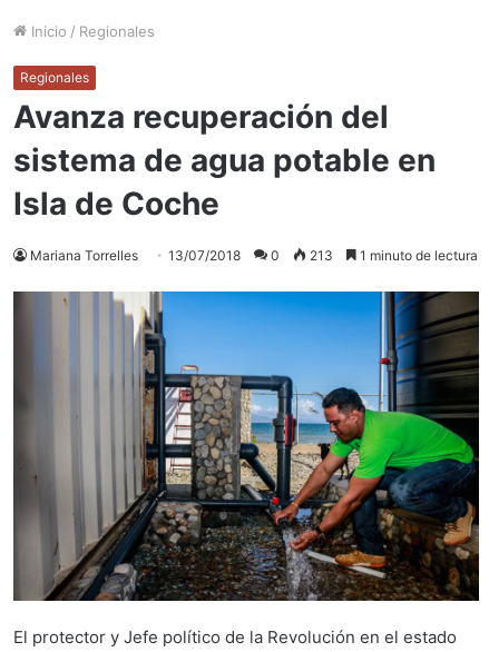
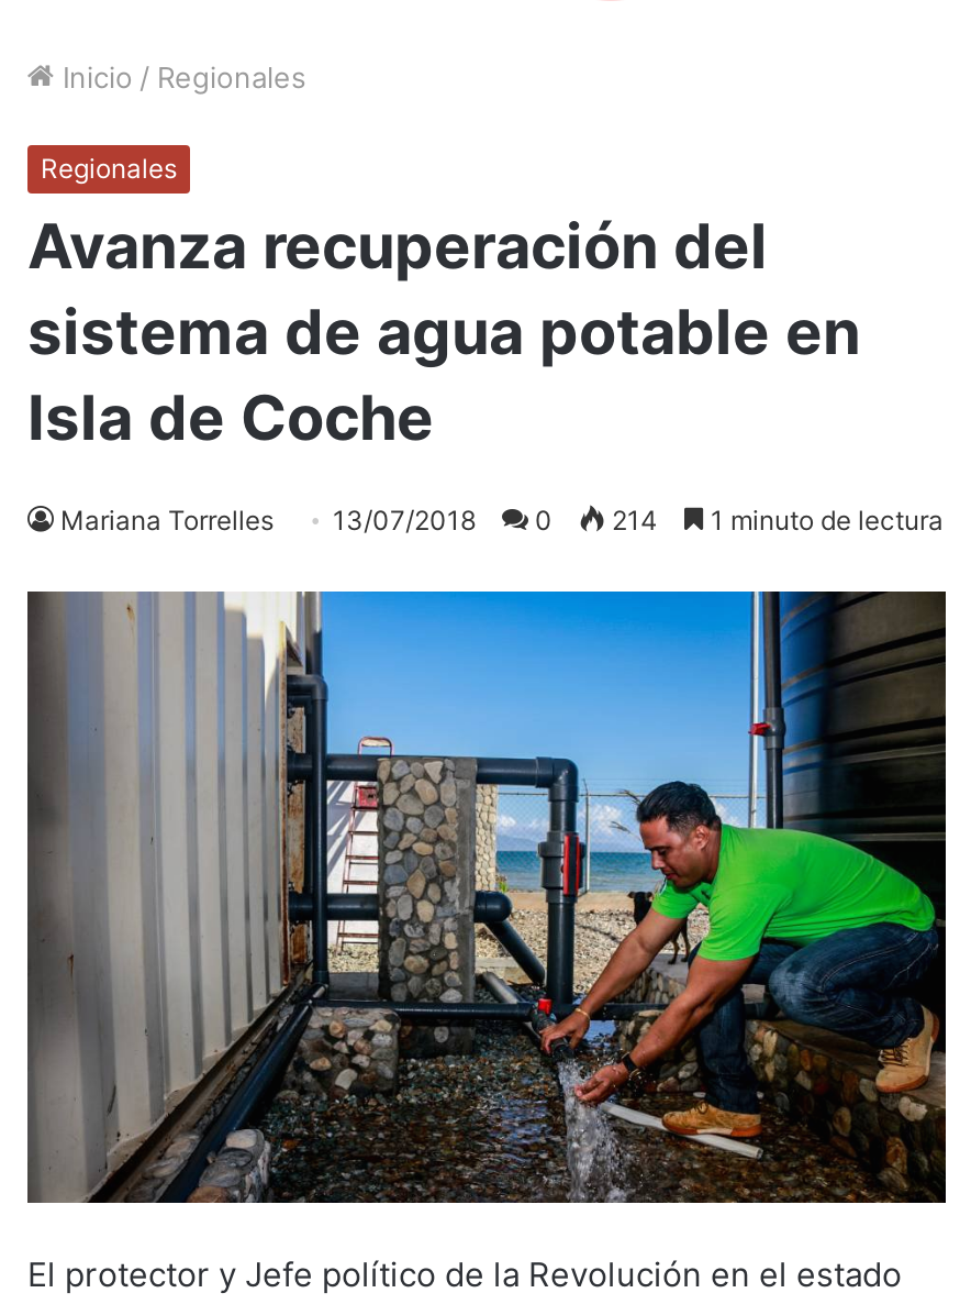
[30,247,478,263] Mariana Torrelles 13/07/2018 0 213 1 minuto de lectura -> [60,503,944,536] Mariana Torrelles 13/07/2018 0 214 1 minuto de lectura

